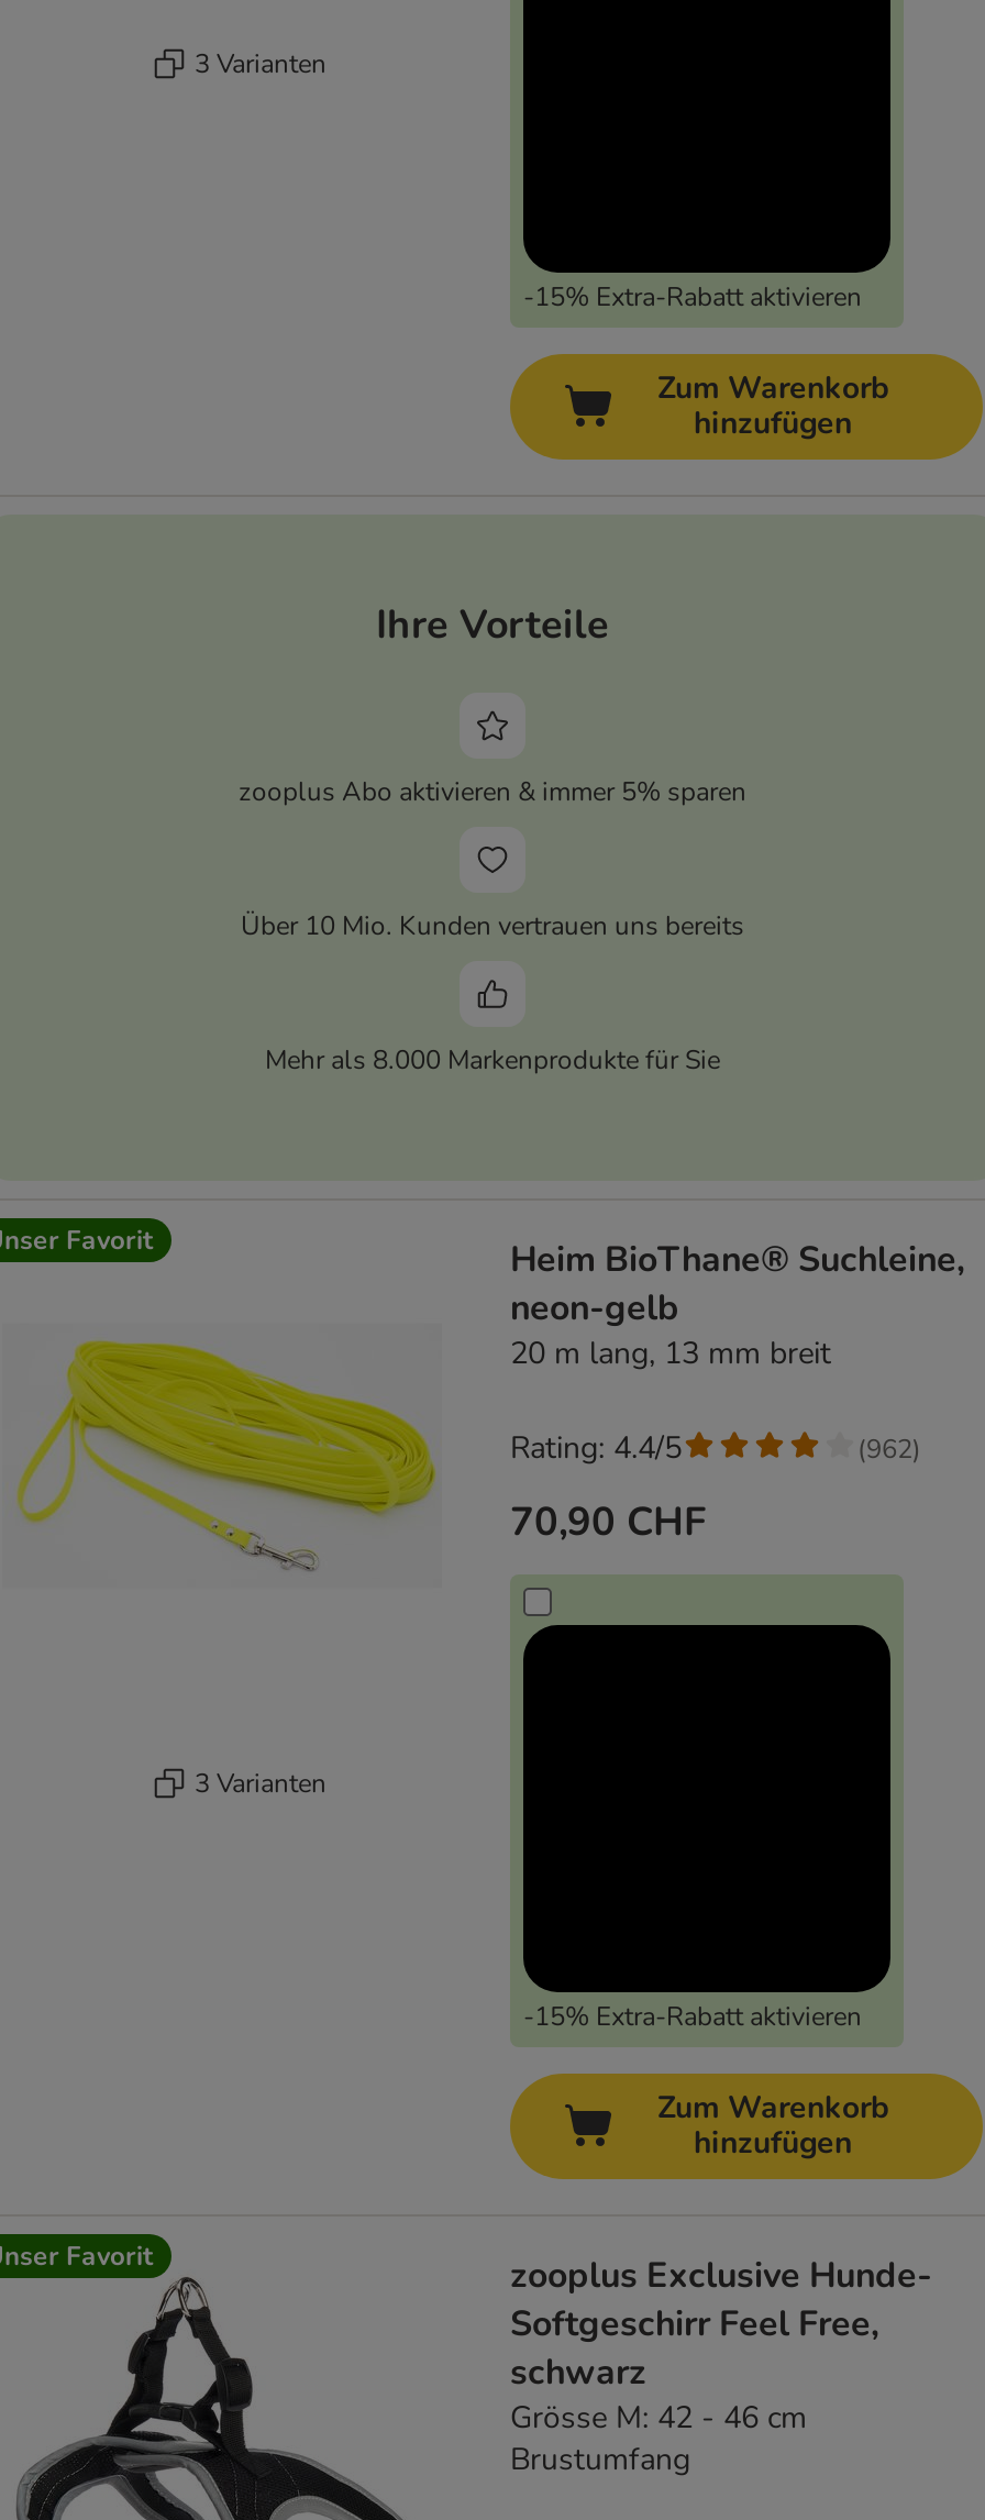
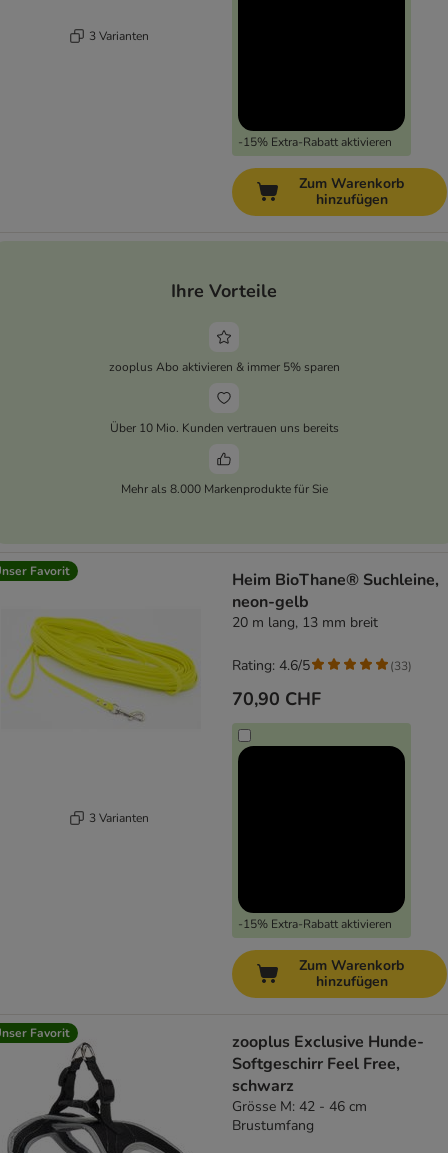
[510,1427,682,1469] Rating: 4.4/5 -> [232,656,310,675] Rating: 4.6/5
[857,1431,921,1466] (962) -> [390,658,412,674] (33)

